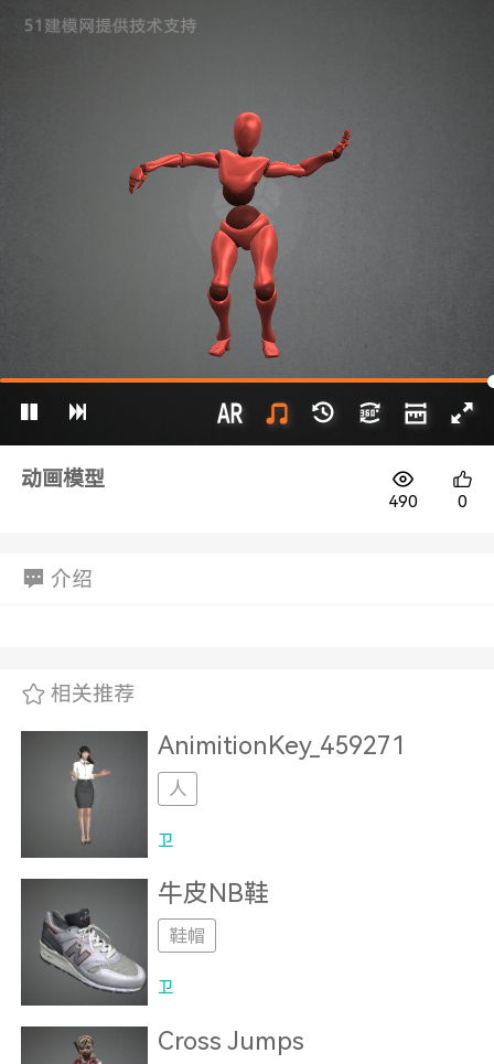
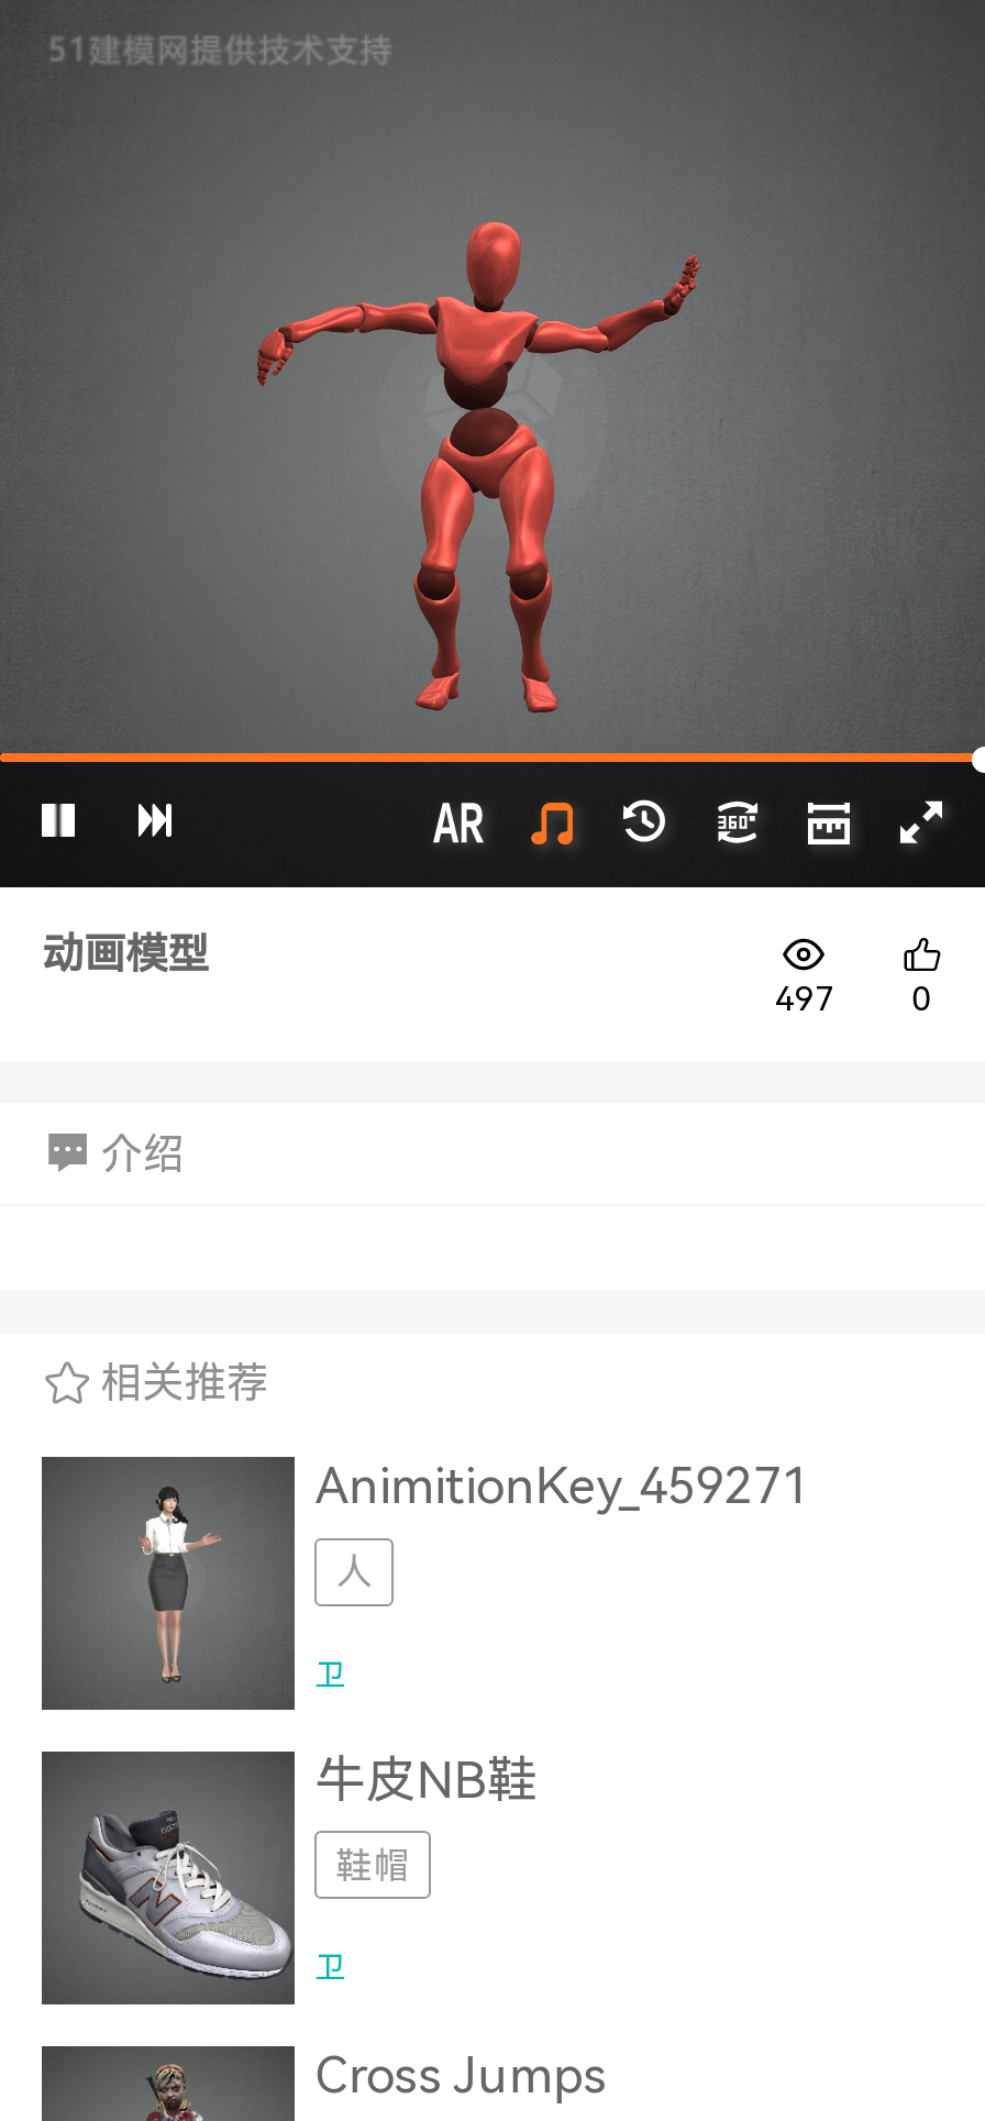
[389,492,467,512] 490 0 -> [775,980,932,1019] 497 0

